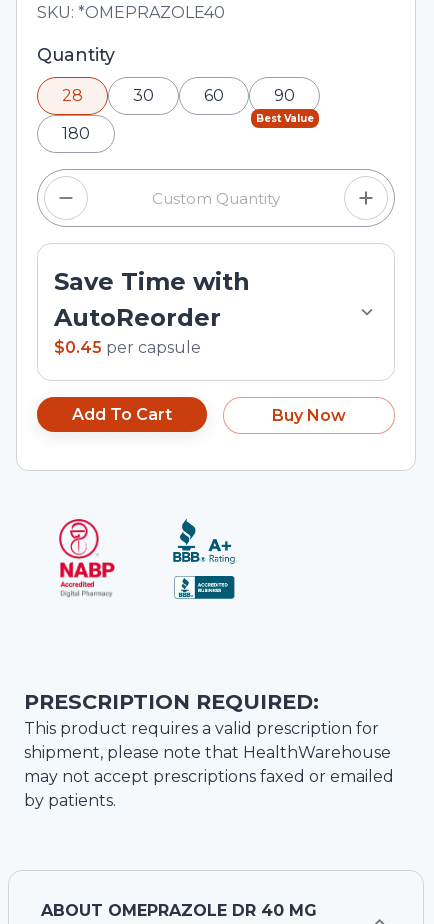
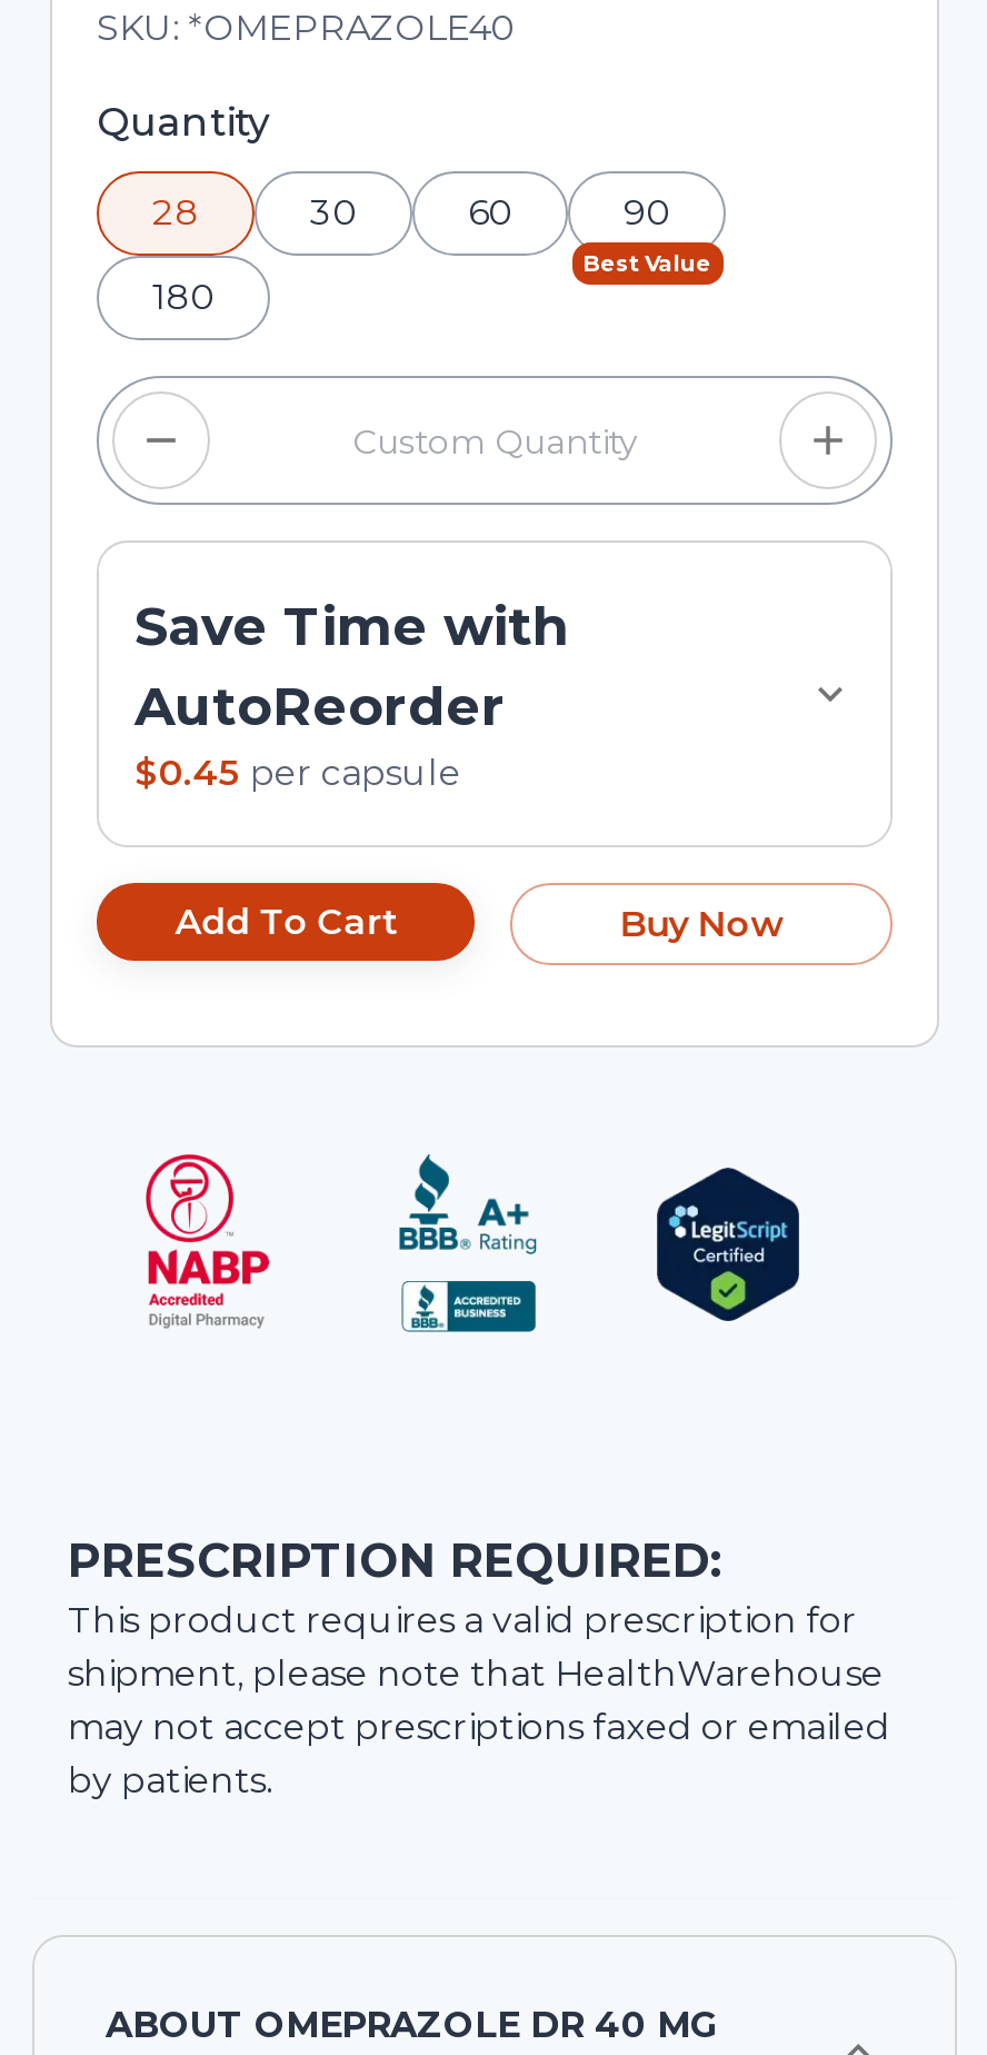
none -> [655,1165,801,1323] [image]

